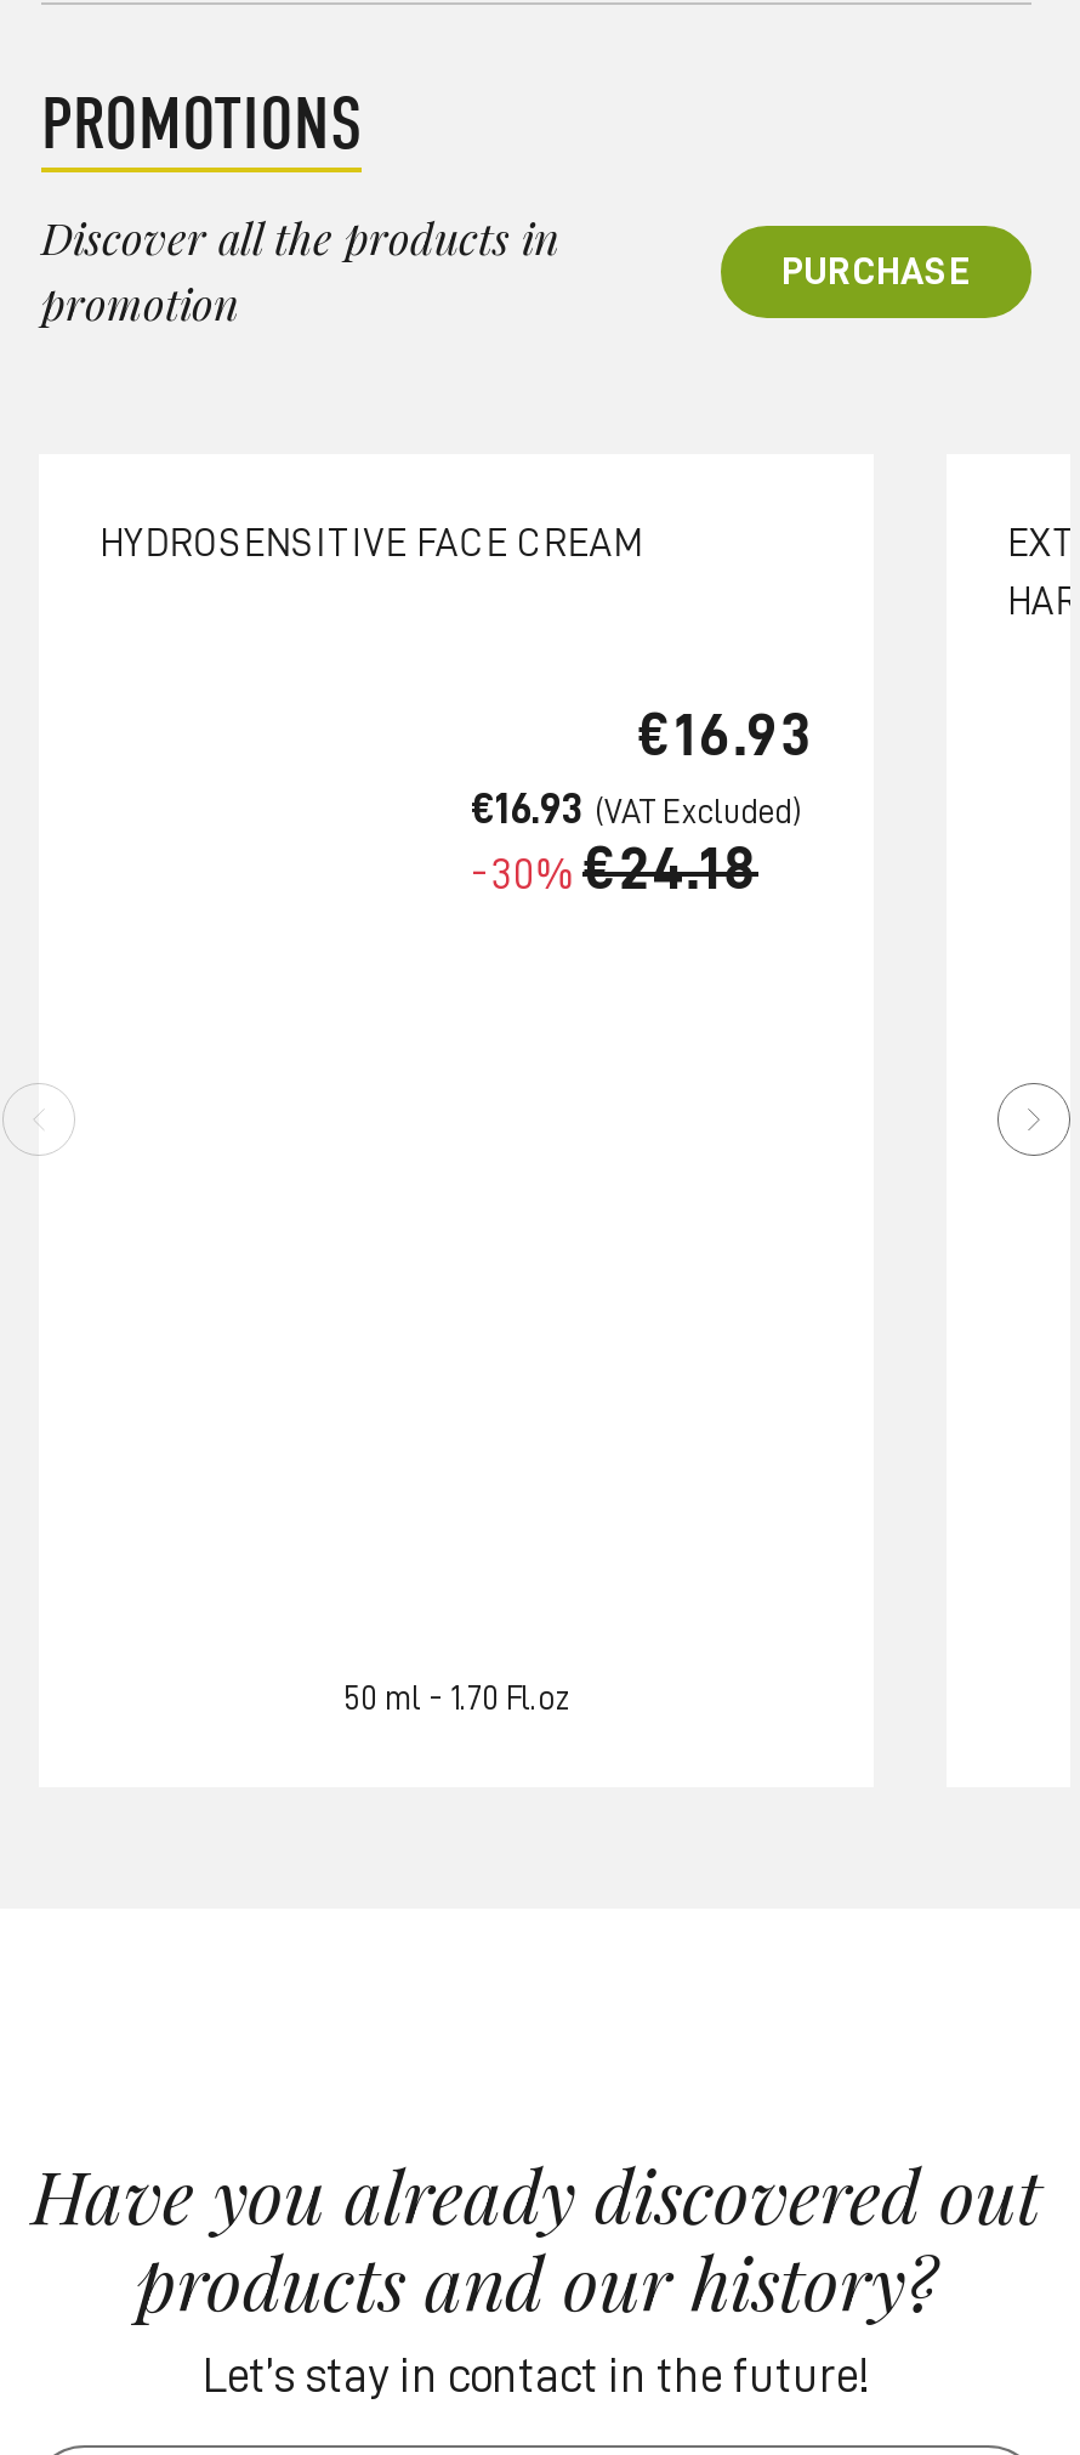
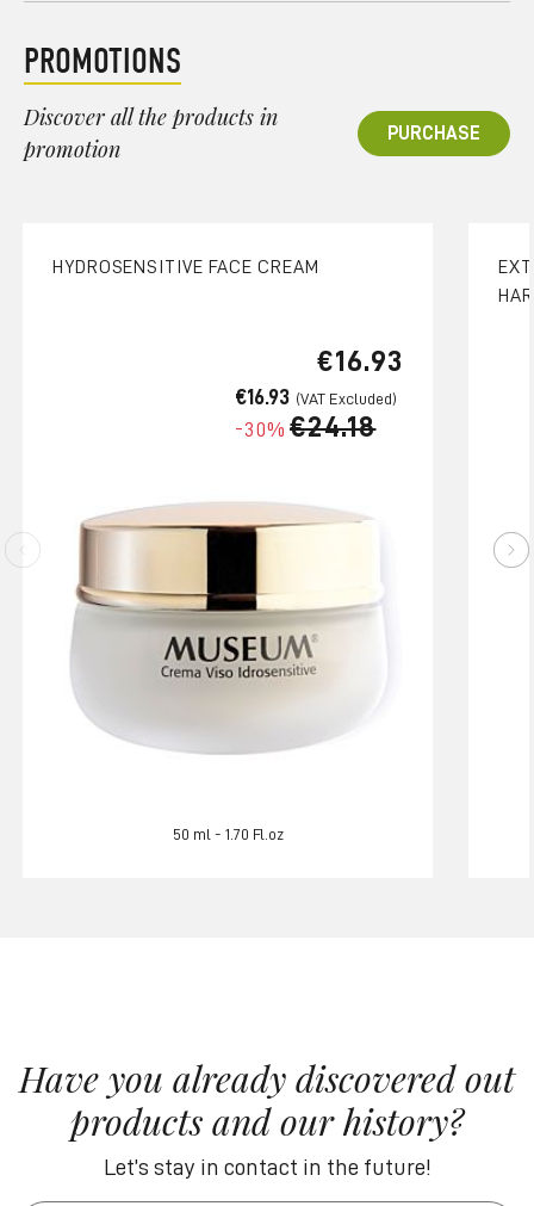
none -> [70,502,375,755] [image]

